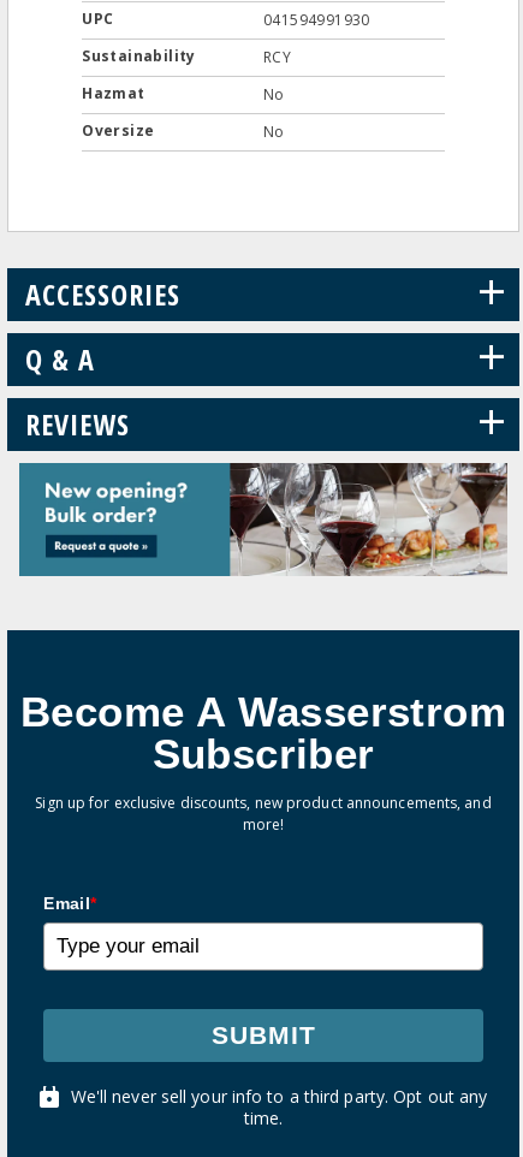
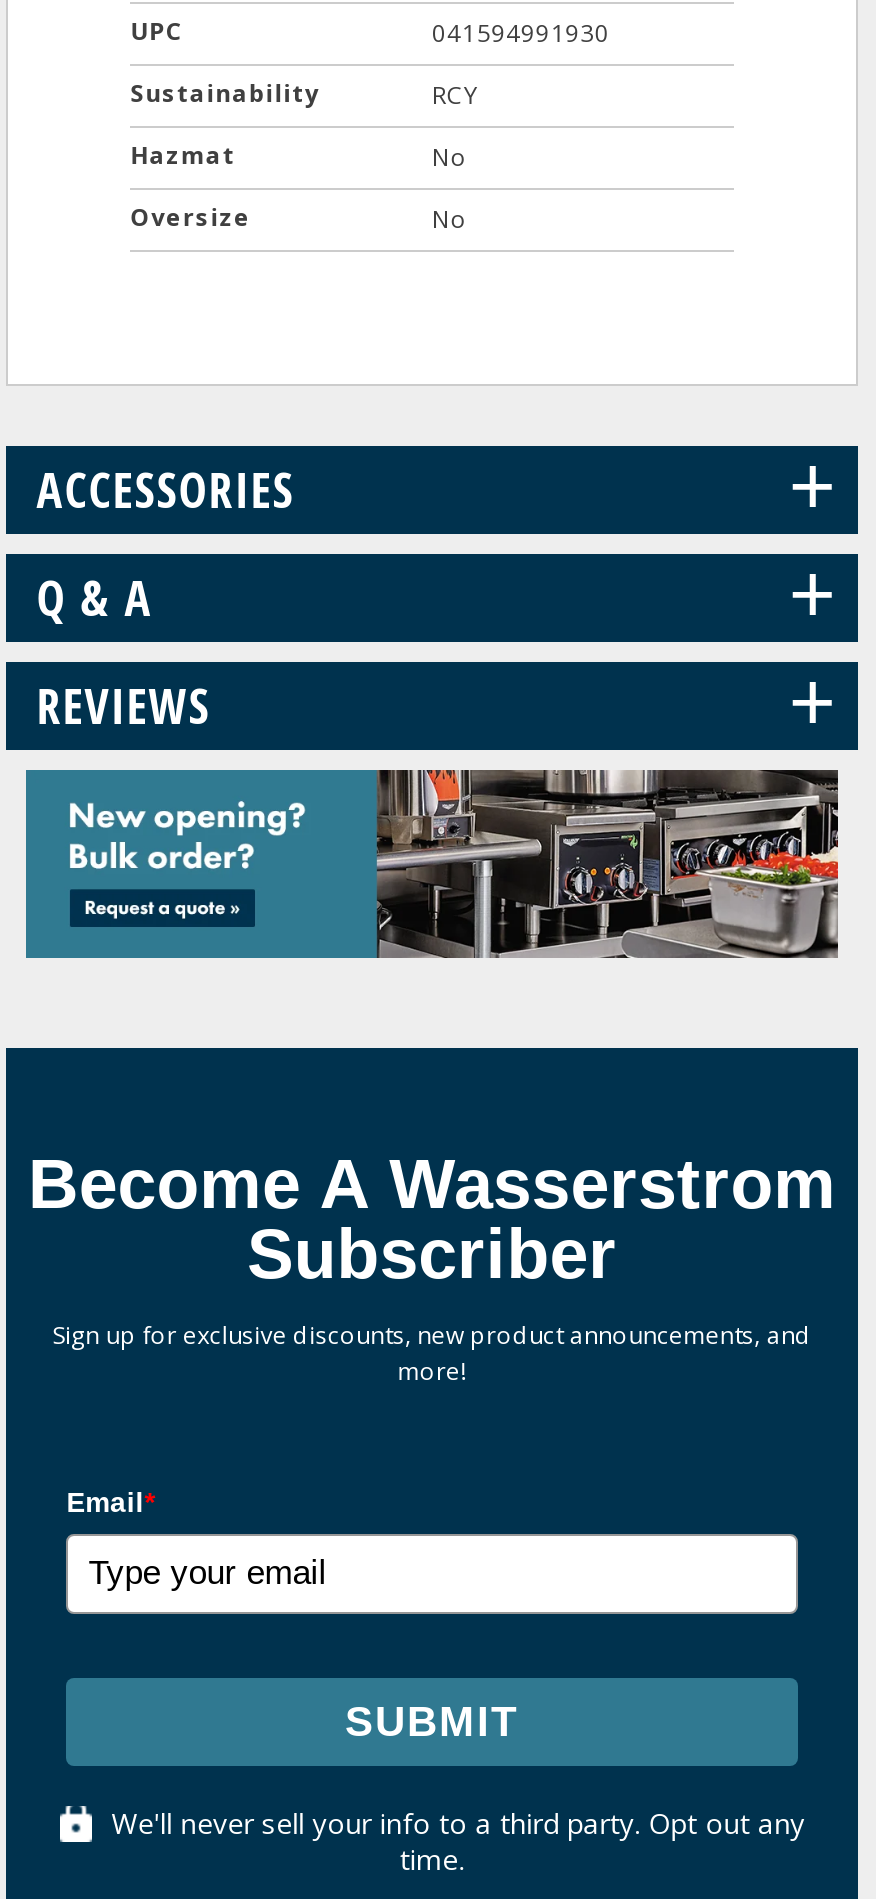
[228,462,507,576] [image] -> [376,768,840,960] [image]

